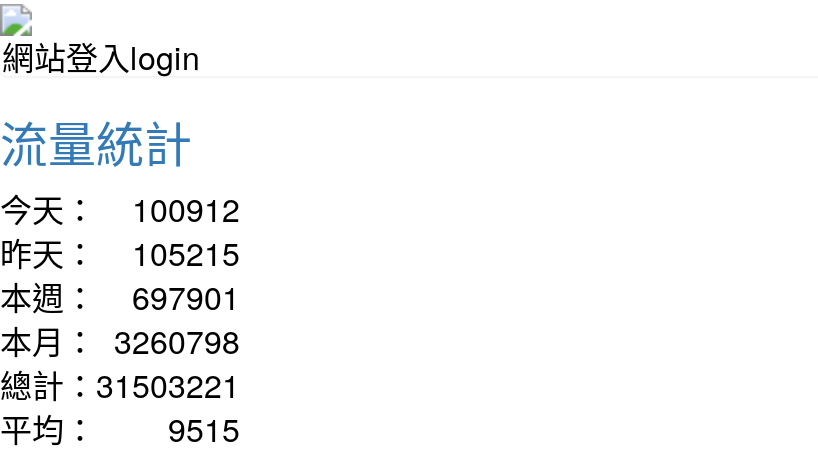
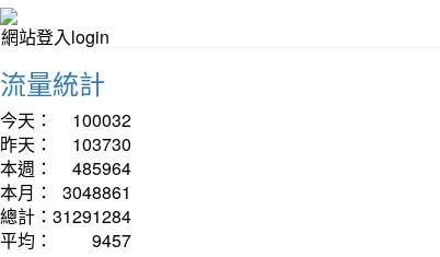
[0,186,240,232] 今天： 100912 -> [0,107,131,132] 今天： 100032
[0,230,240,276] 昨天： 105215 -> [0,131,131,156] 昨天： 103730
[0,274,240,320] 本週： 697901 -> [0,155,131,180] 本週： 485964
[0,318,240,364] 本月： 3260798 -> [0,179,131,205] 本月： 3048861
[0,362,240,408] 總計：31503221 -> [0,203,131,229] 總計：31291284
[0,406,240,452] 平均： 9515 -> [0,227,131,253] 平均： 9457

